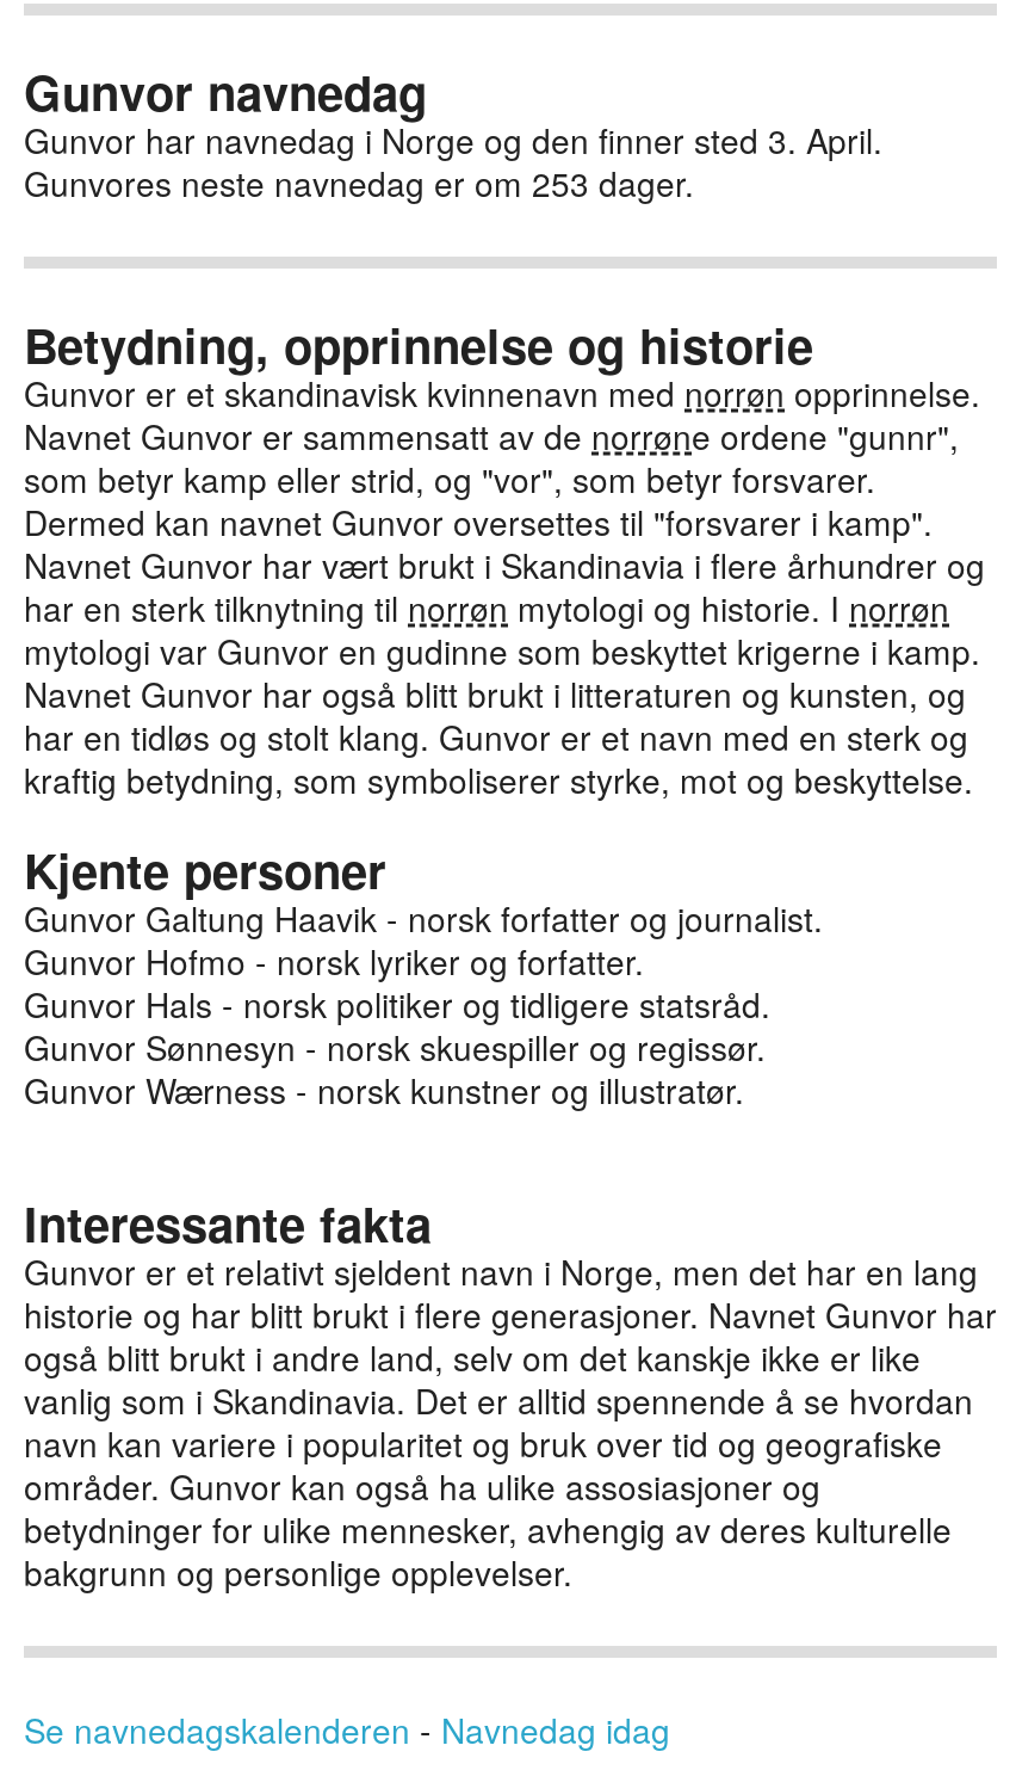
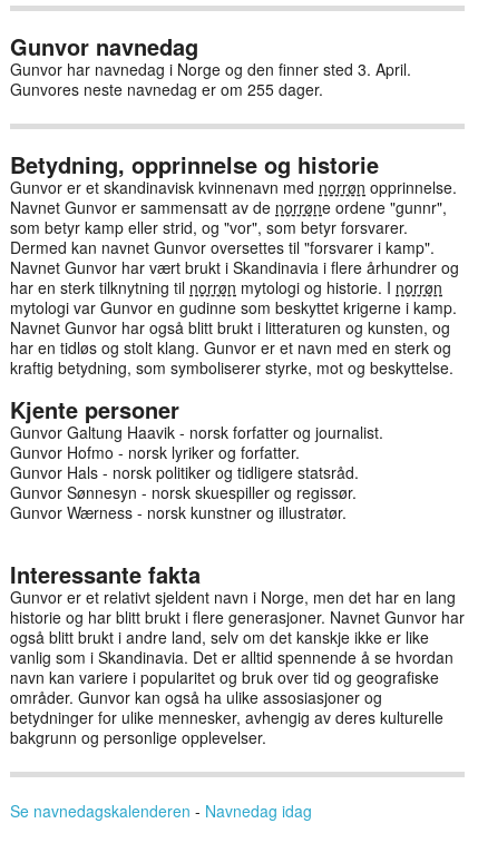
[24,159,694,206] Gunvores neste navnedag er om 253 dager. -> [10,78,323,100] Gunvores neste navnedag er om 255 dager.

